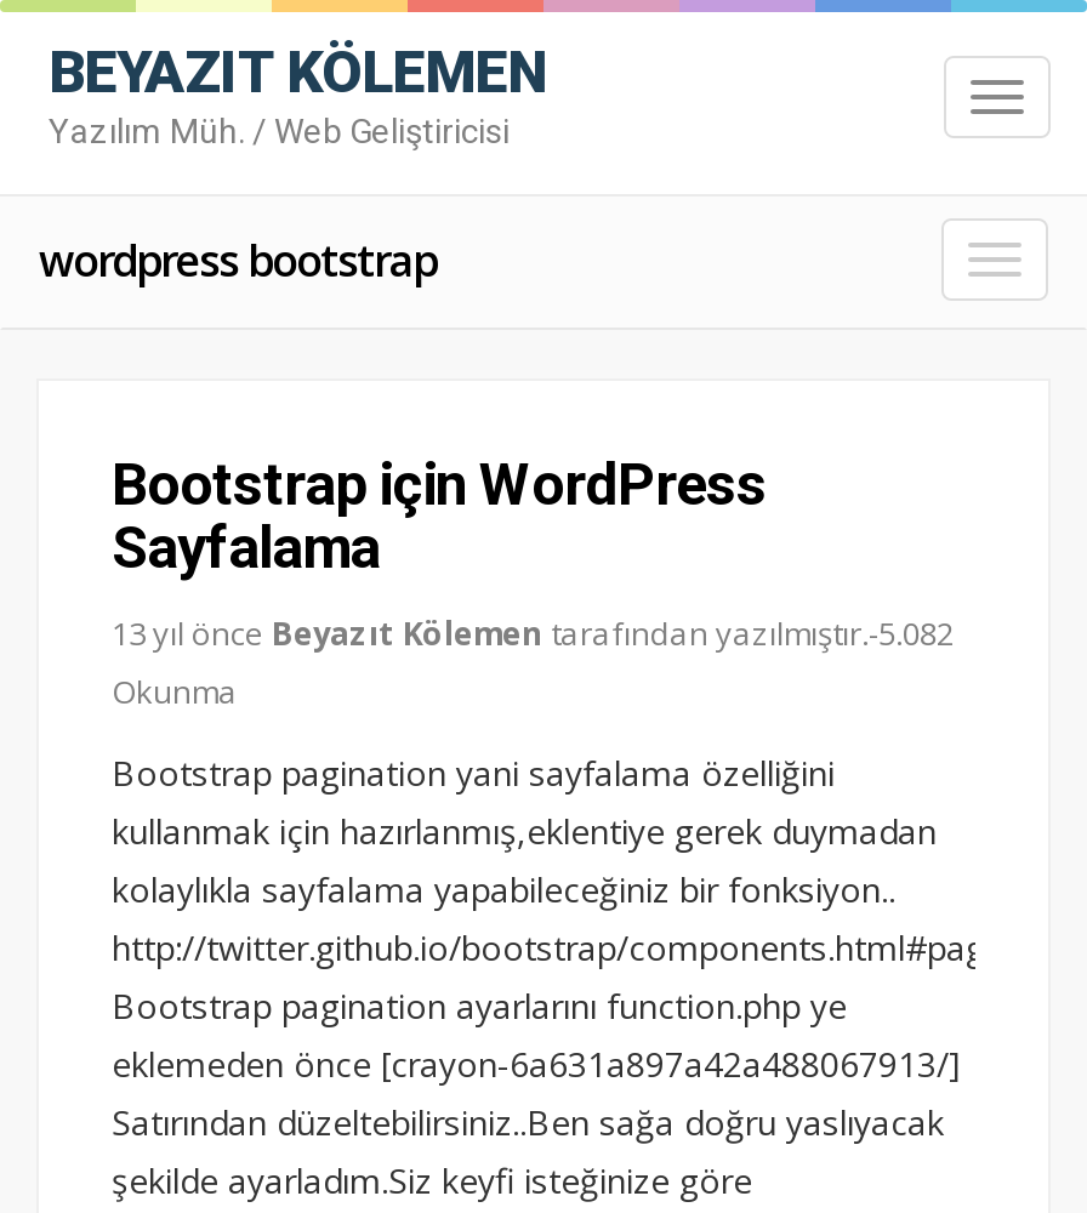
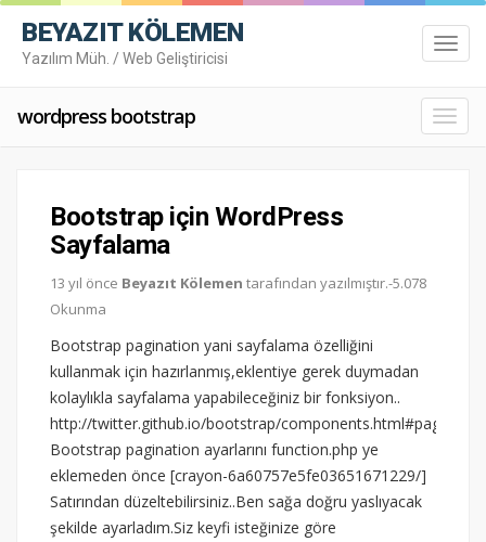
[112,611,954,655] 13 yıl önce Beyazıt Kölemen tarafından yazılmıştır.-5.082 -> [50,273,426,293] 13 yıl önce Beyazıt Kölemen tarafından yazılmıştır.-5.078
[112,1041,961,1087] eklemeden önce [crayon-6a631a897a42a488067913/] -> [50,465,426,486] eklemeden önce [crayon-6a60757e5fe03651671229/]

